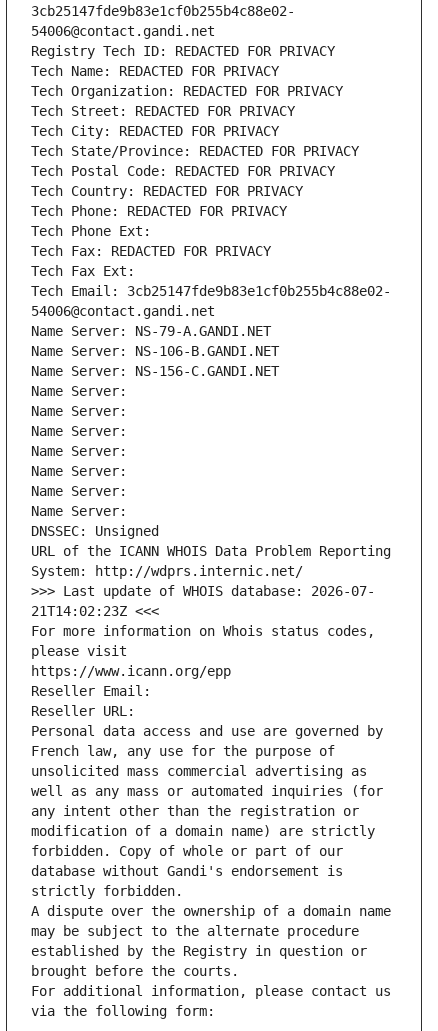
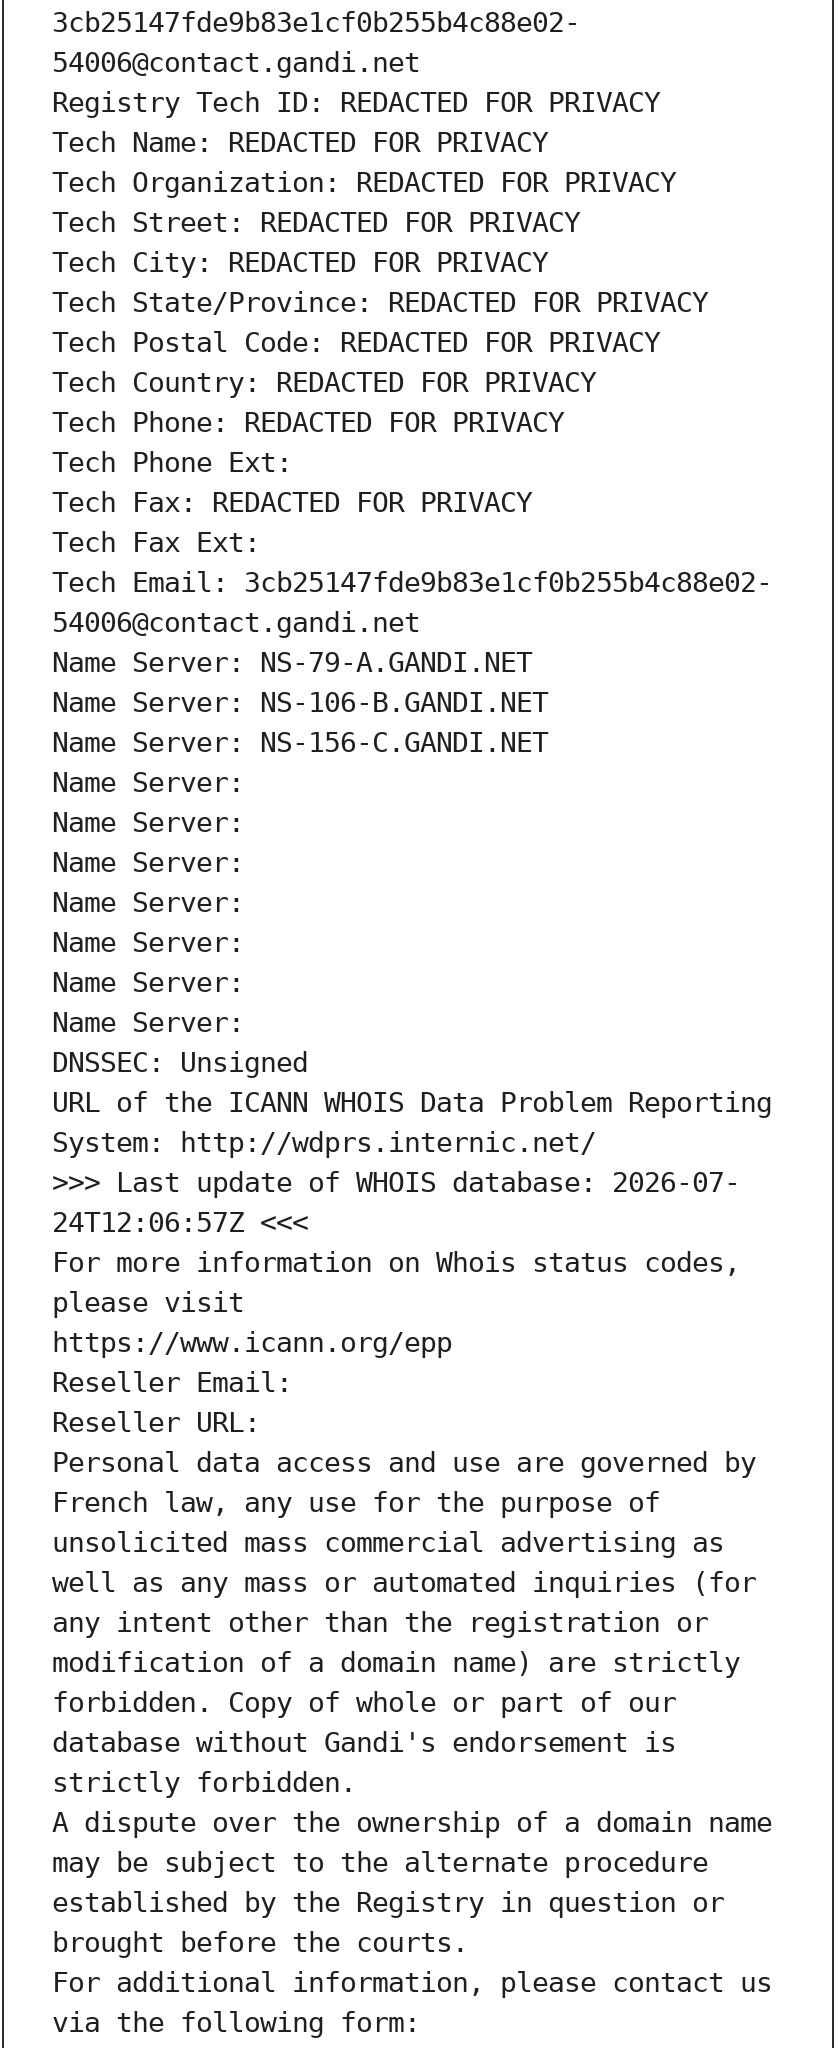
[31,603,159,619] 21T14:02:23Z <<< -> [52,1207,308,1239] 24T12:06:57Z <<<

